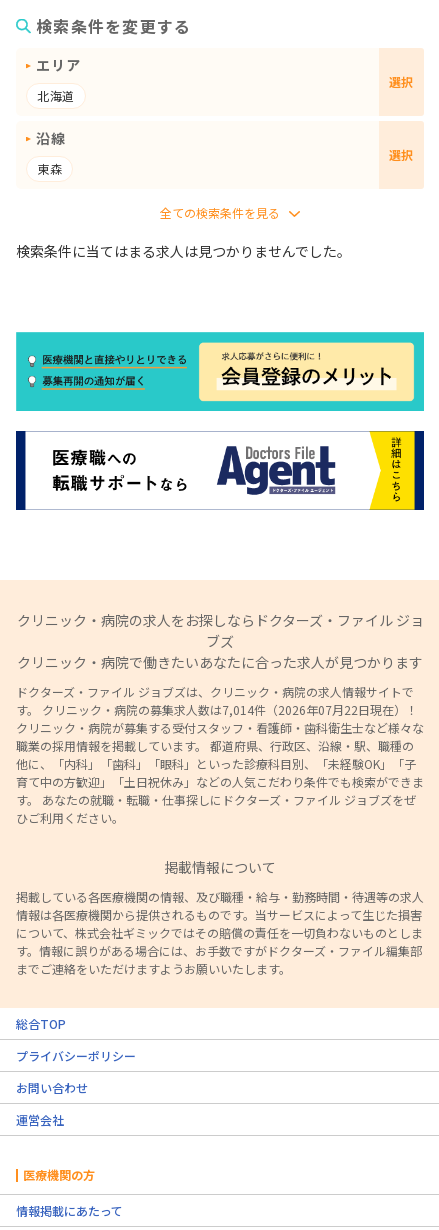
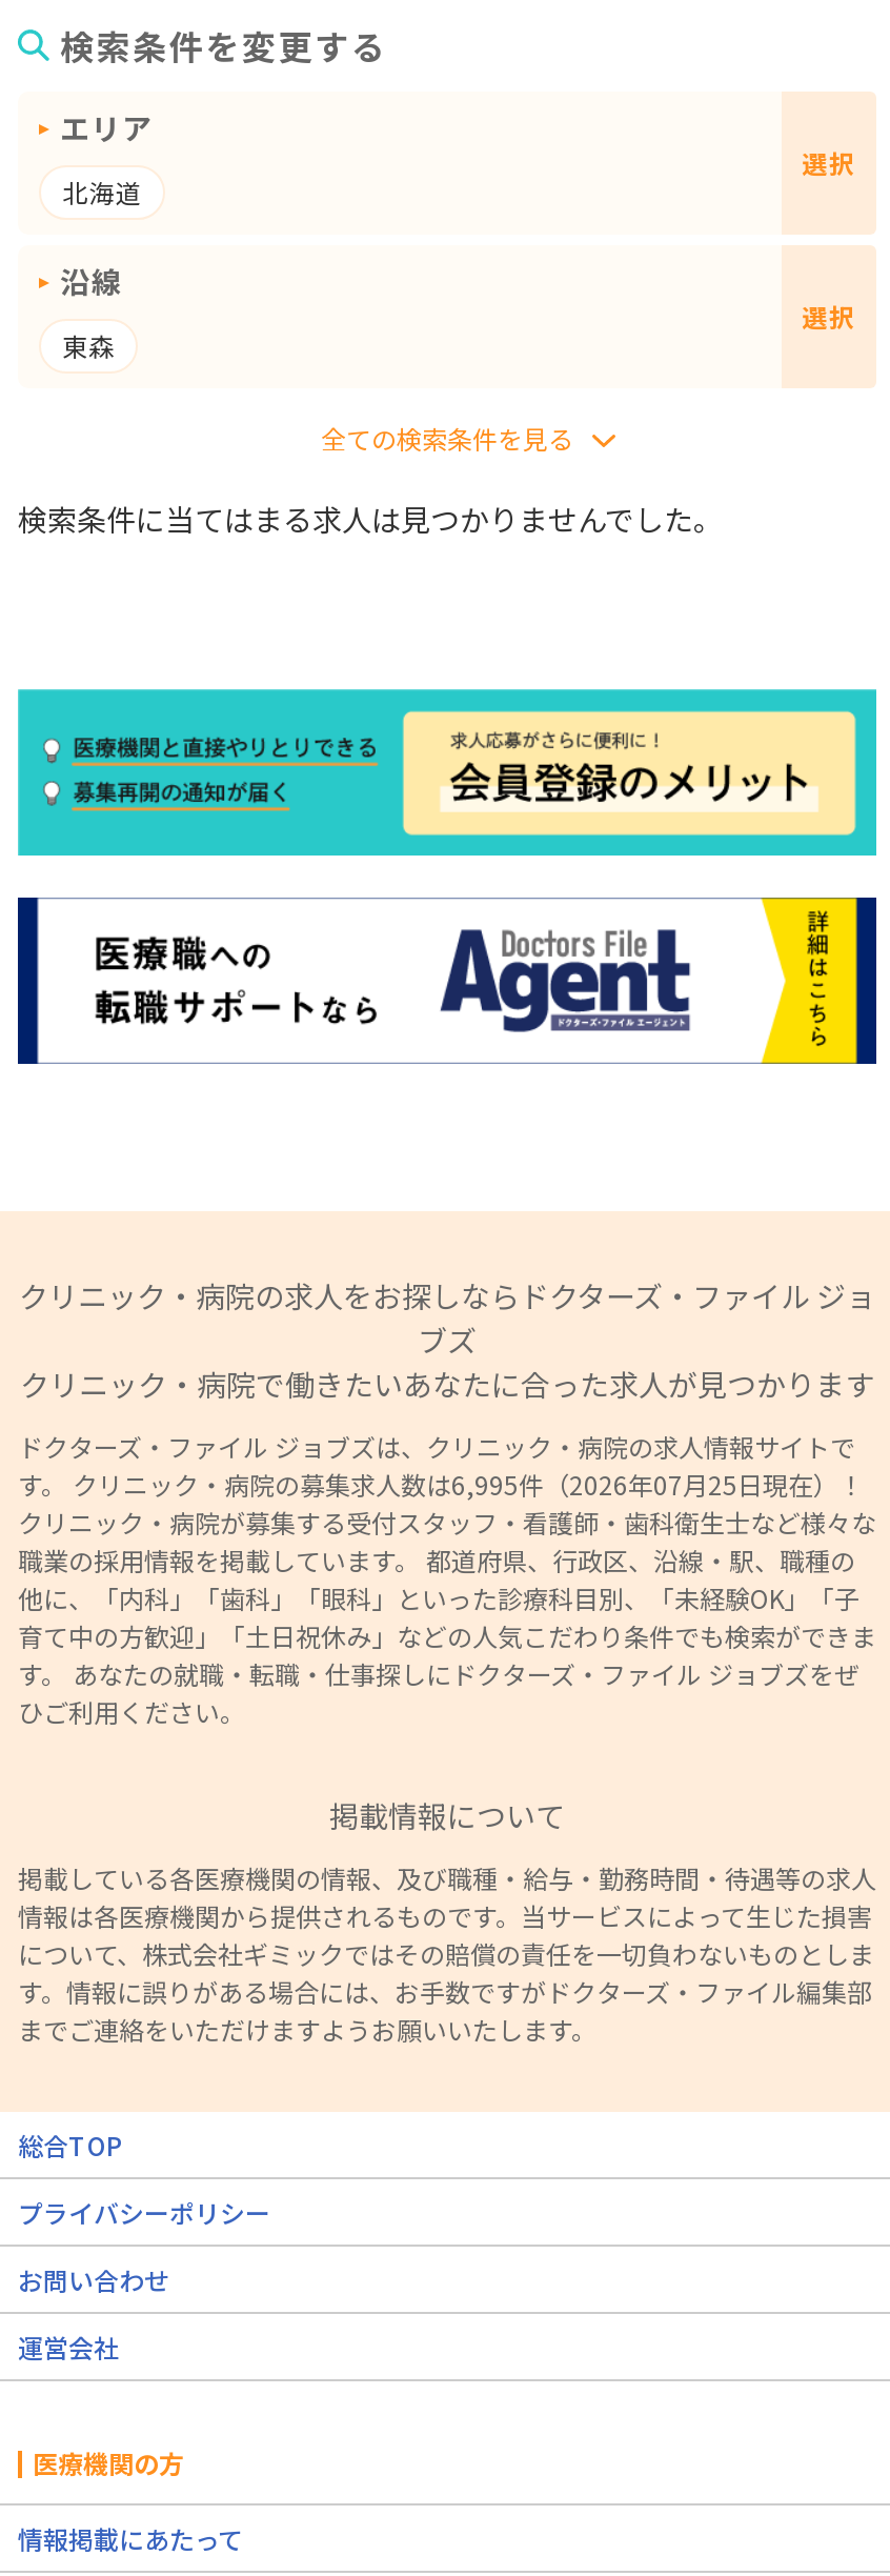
[16,701,418,718] す。 クリニック・病院の募集求人数は7,014件（2026年07月22日現在）！ -> [18,1466,864,1502] す。 クリニック・病院の募集求人数は6,995件（2026年07月25日現在）！

